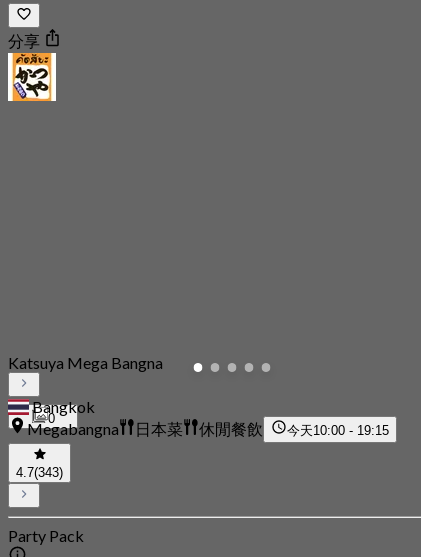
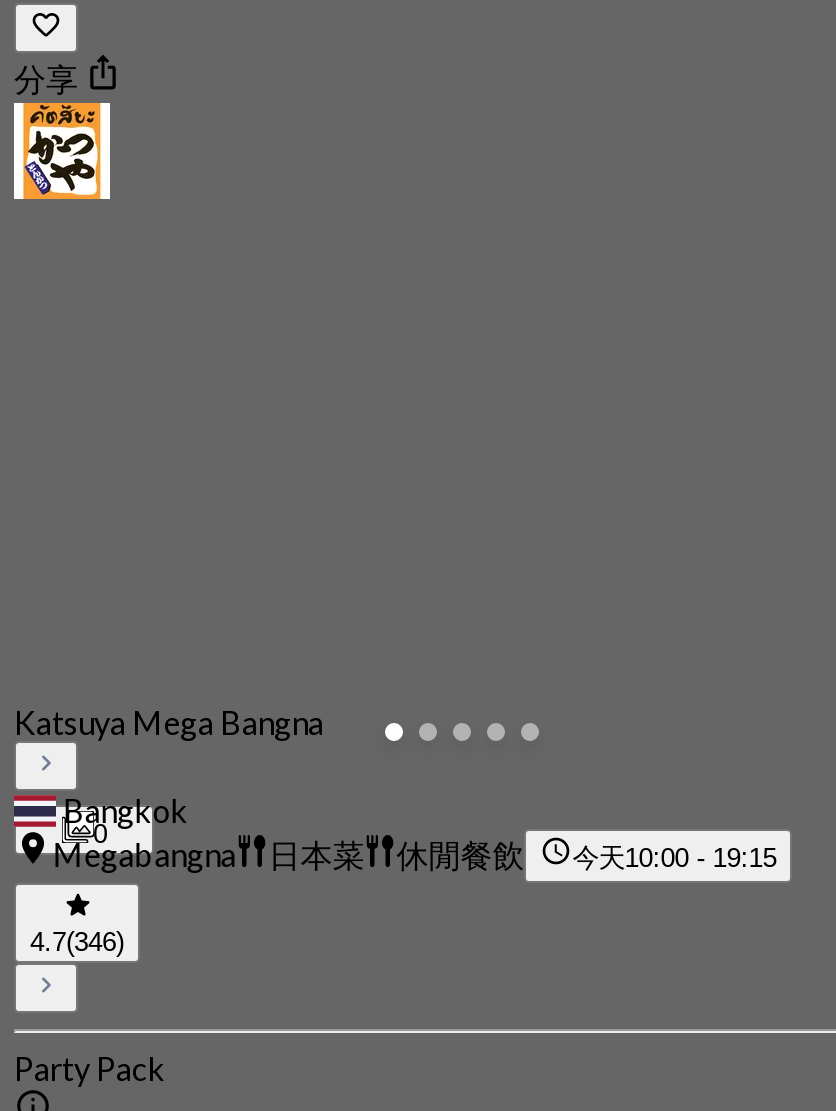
[16,465,63,480] 4.7(343) -> [30,927,124,957] 4.7(346)

